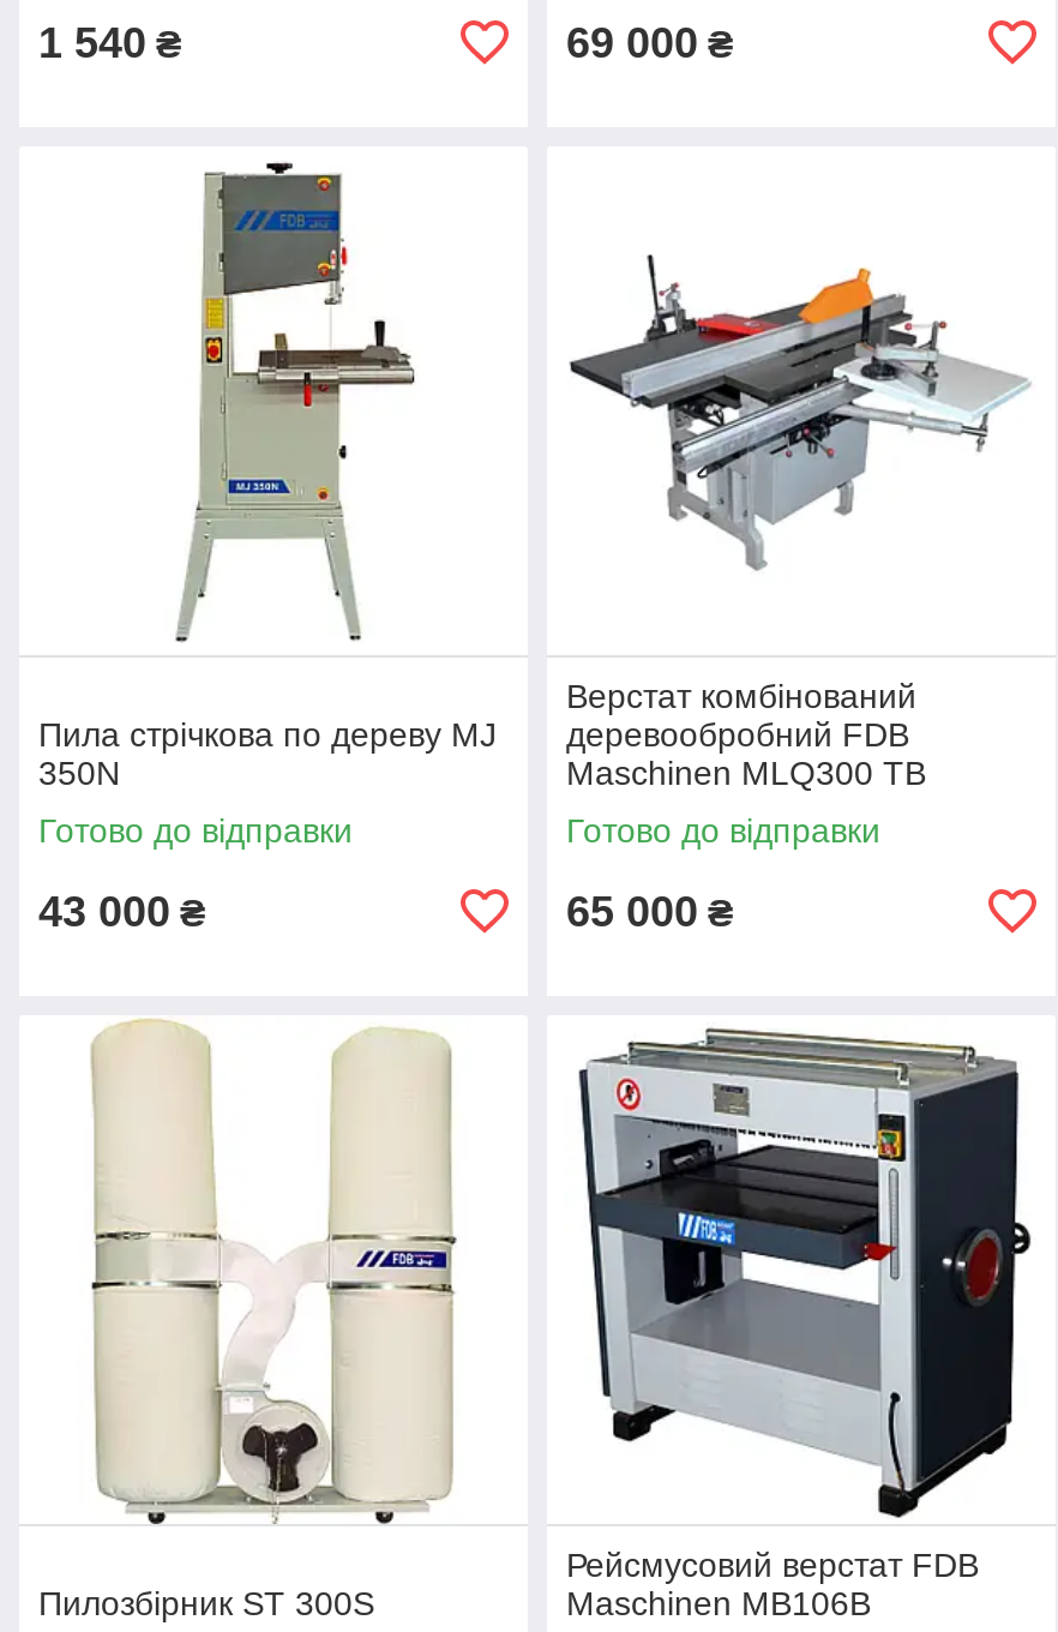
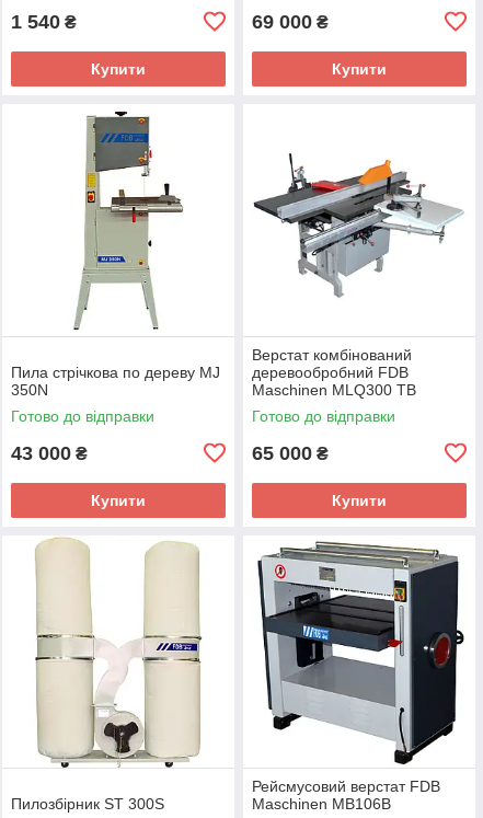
none -> [91,60,146,77] Купити
none -> [332,60,387,77] Купити
none -> [91,491,146,509] Купити
none -> [332,491,387,509] Купити

